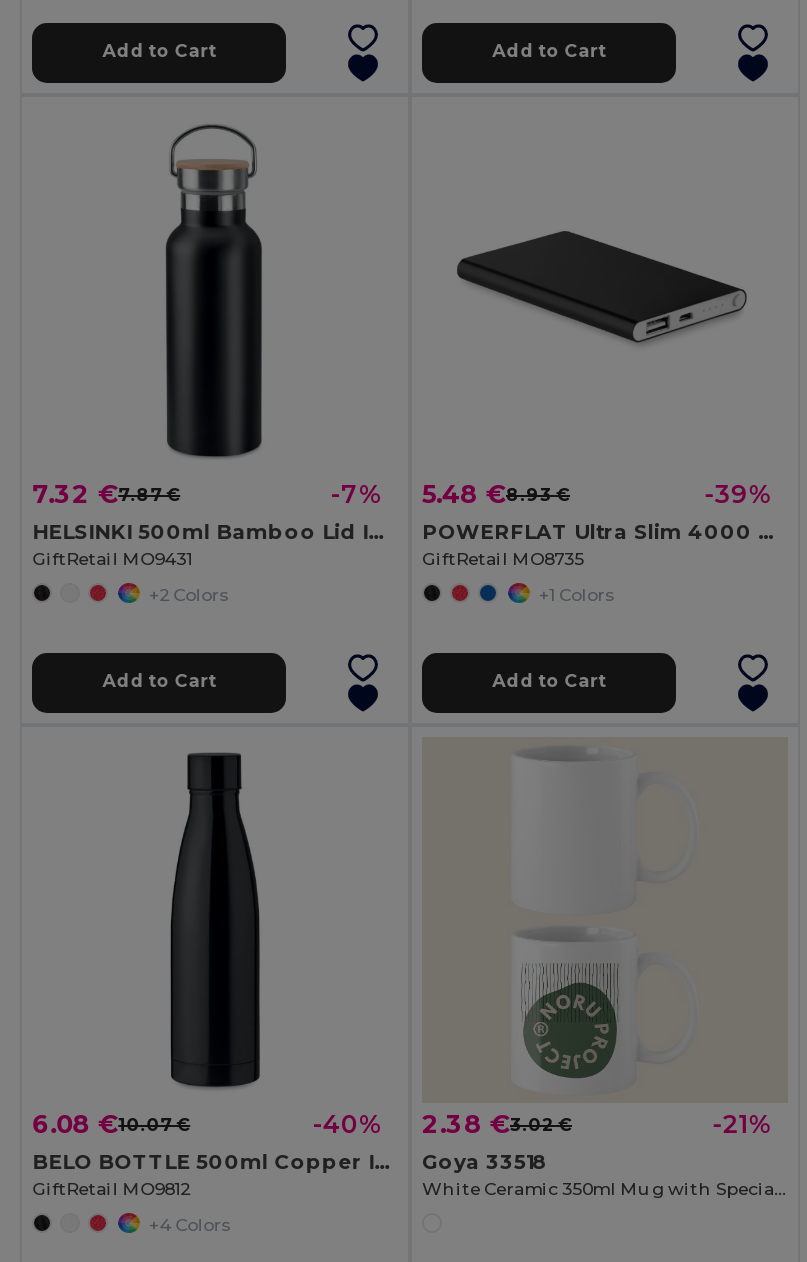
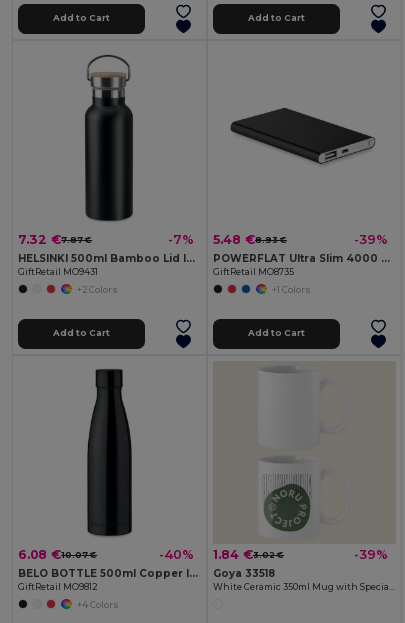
[313,1108,572,1139] -40% 2.38 €3.02 € -> [158,546,284,562] -40% 1.84 €3.02 €
[713,1109,773,1139] -21% -> [354,547,388,562] -39%

